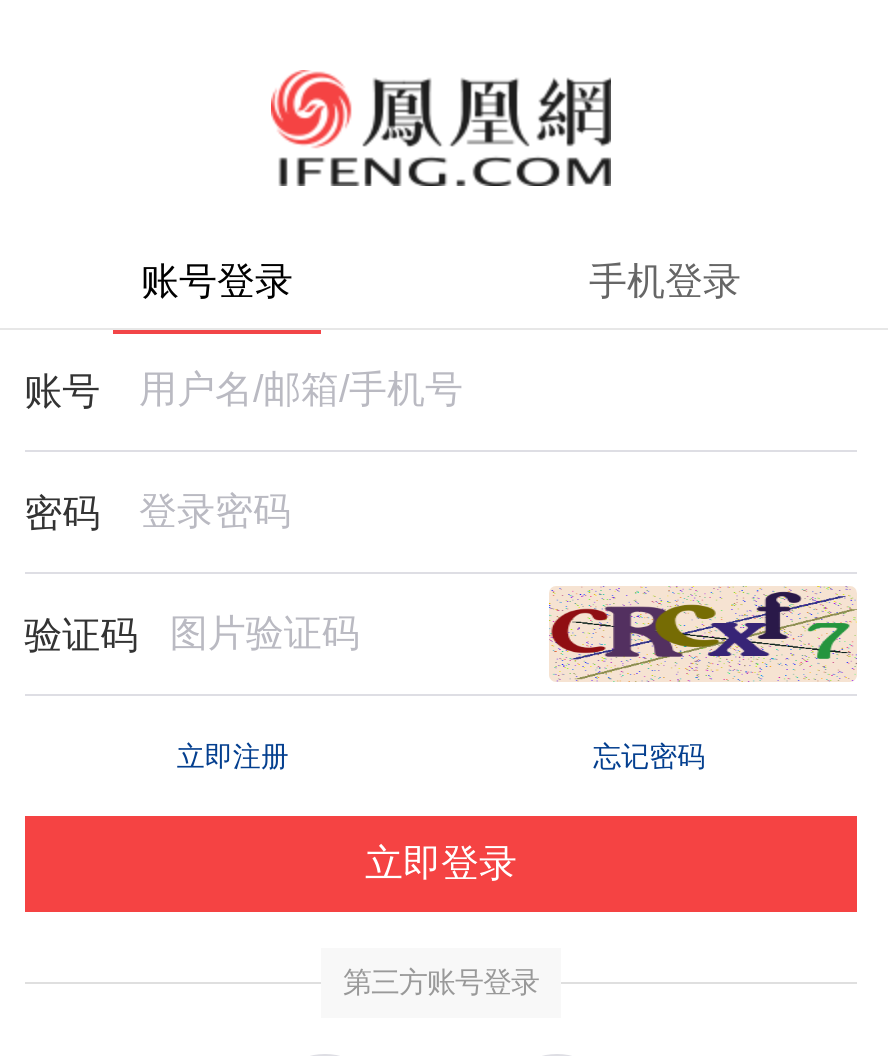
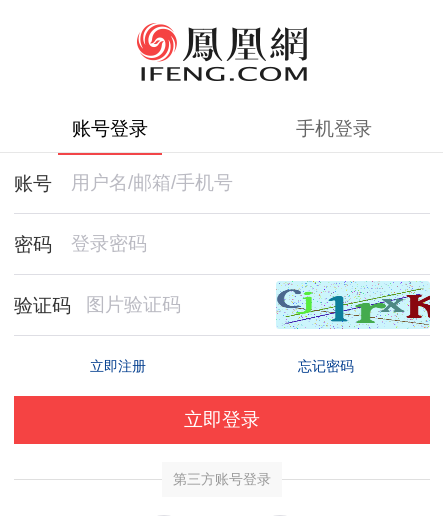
[549,586,857,682] [image] -> [276,280,431,330] [image]

